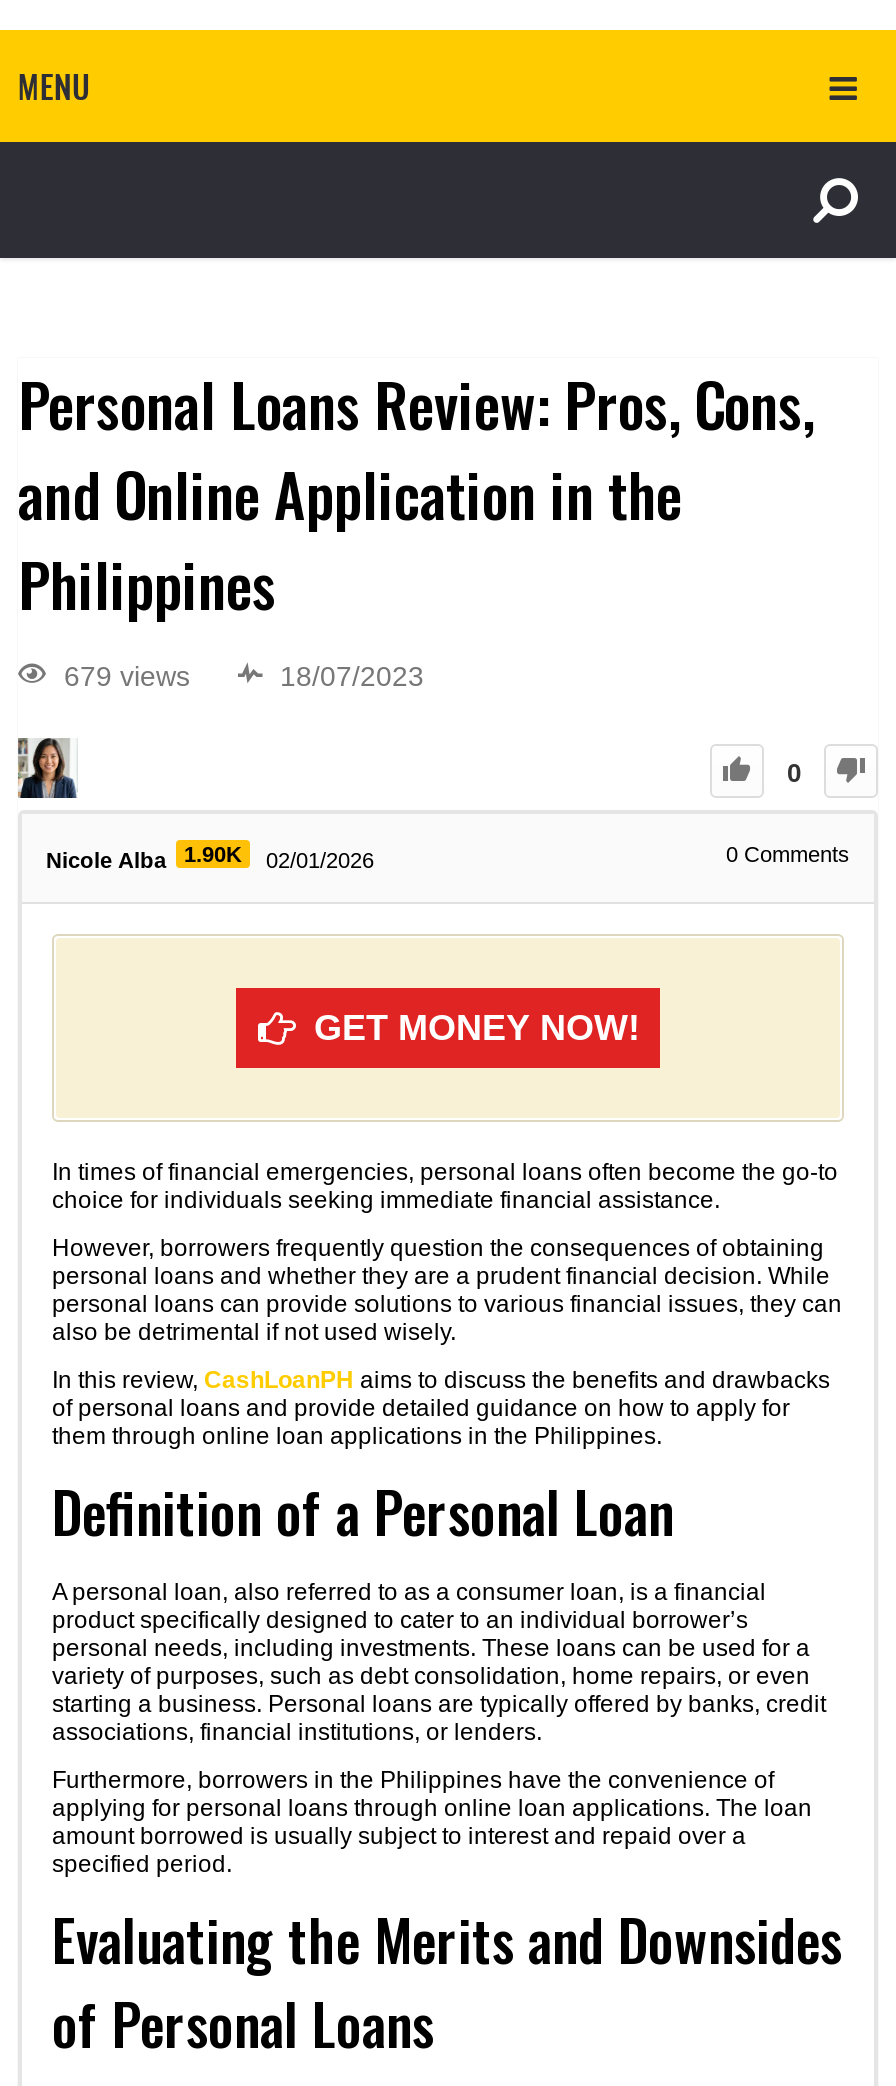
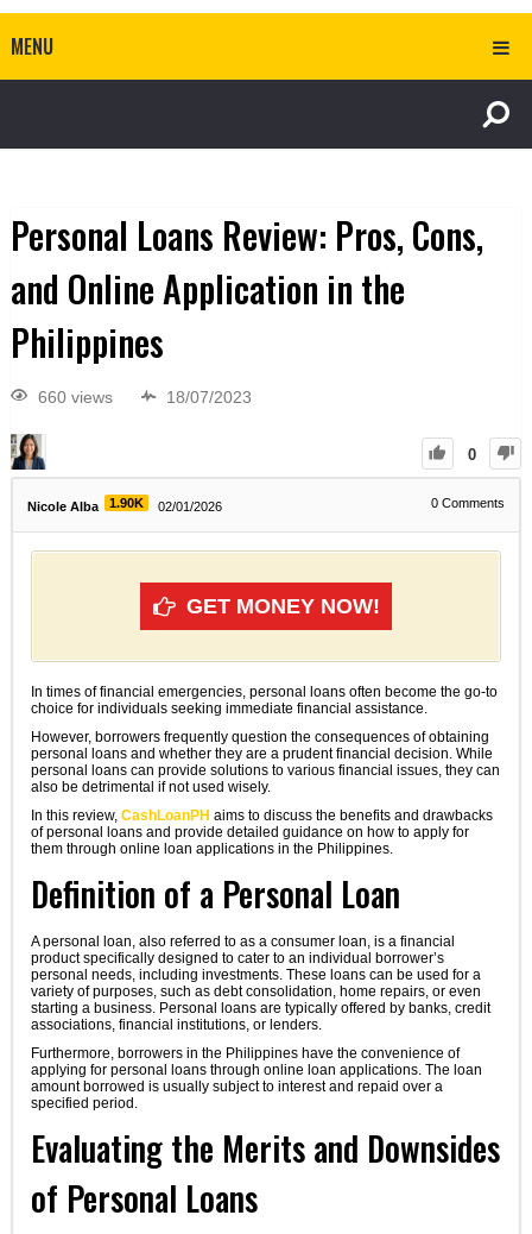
[64,661,190,693] 679 views -> [38,388,113,407] 660 views

